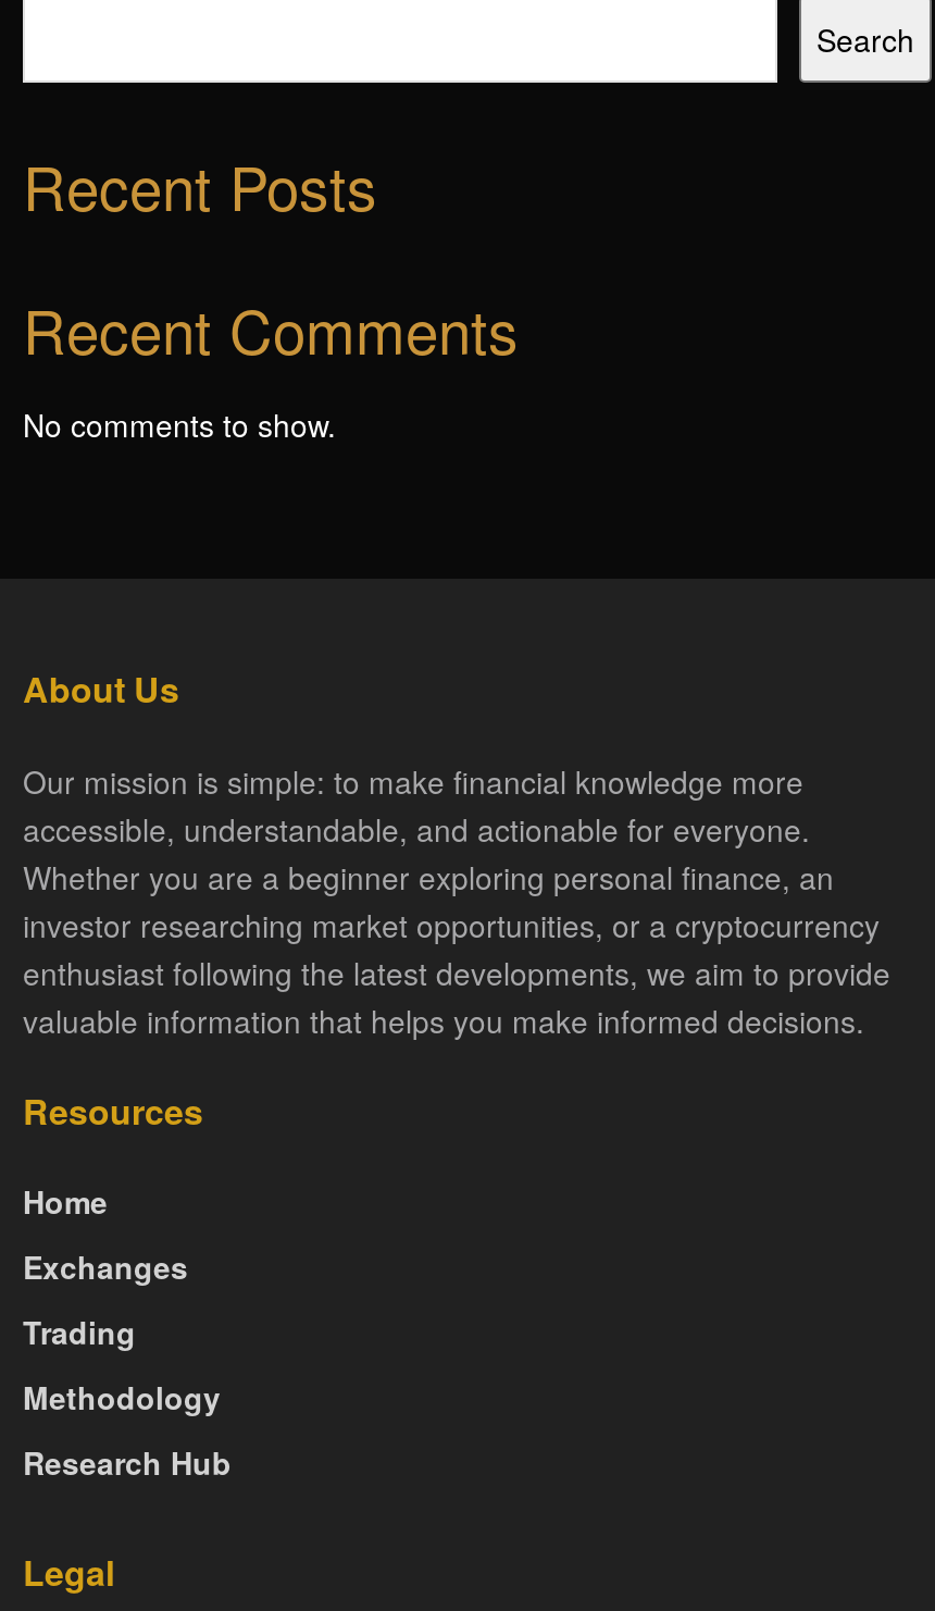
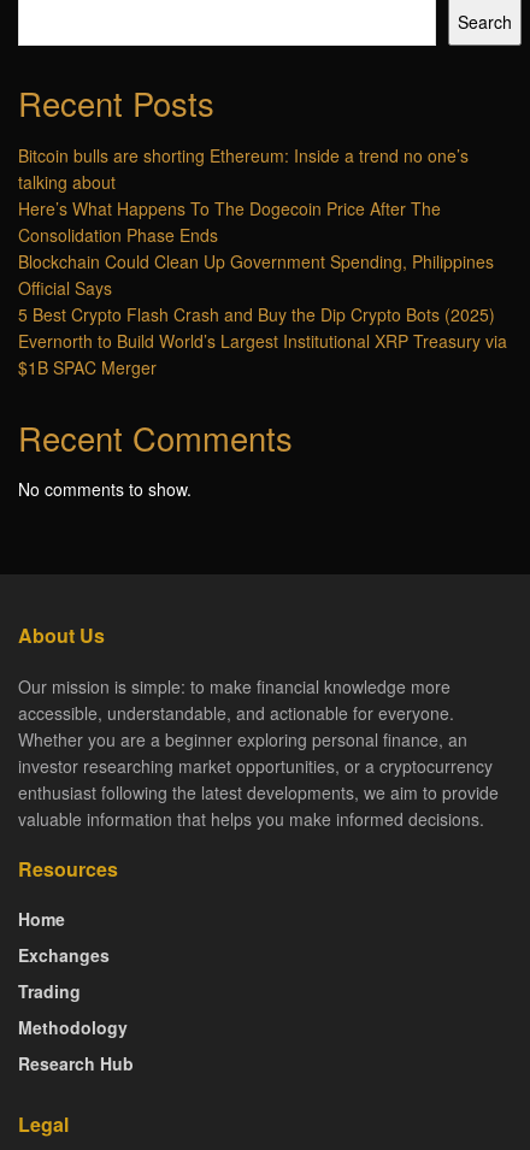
none -> [18,143,507,379] Bitcoin bulls are shorting Ethereum: Inside a trend no one’s | talking about | Here’s What Happens To The Dogecoin Price After The | Consolidation Phase Ends | Blockchain Could Clean Up Government Spending, Philippines | Official Says | 5 Best Crypto Flash Crash and Buy the Dip Crypto Bots (2025) | Evernorth to Build World’s Largest Institutional XRP Treasury via | $1B SPAC Merger

